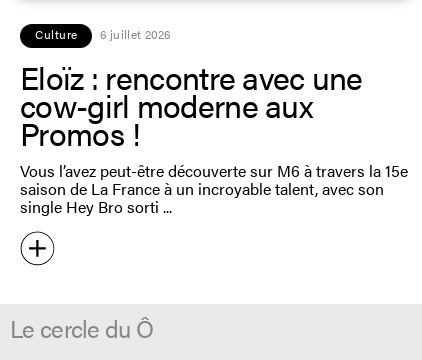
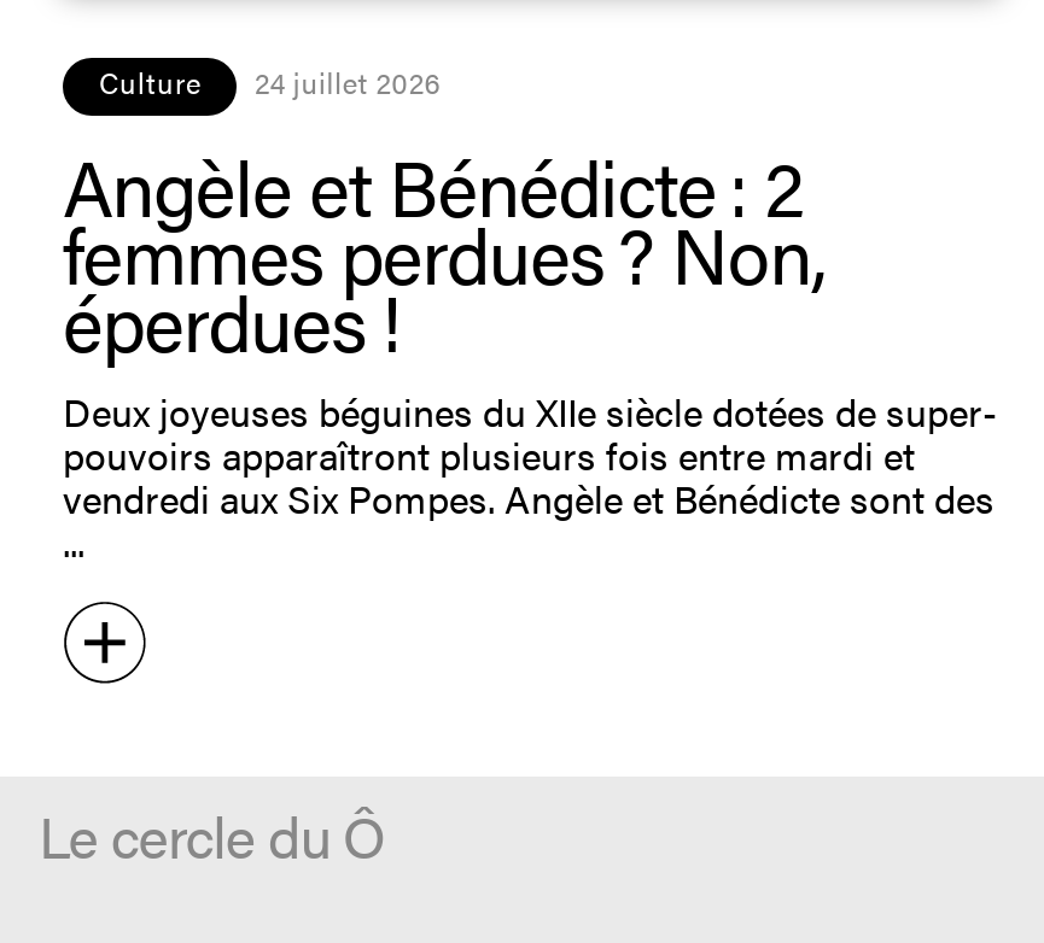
[20,25,408,218] 6 juillet 2026 | Eloïz : rencontre avec une | cow-girl moderne aux | Promos ! | Vous l’avez peut-être découverte sur M6 à travers la 15e | saison de La France à un incroyable talent, avec son | single Hey Bro sorti -> [63,60,997,526] 24 juillet 2026 | Angèle et Bénédicte : 2 | femmes perdues ? Non, | éperdues ! | Deux joyeuses béguines du XIIe siècle dotées de super- | pouvoirs apparaîtront plusieurs fois entre mardi et | vendredi aux Six Pompes. Angèle et Bénédicte sont des

